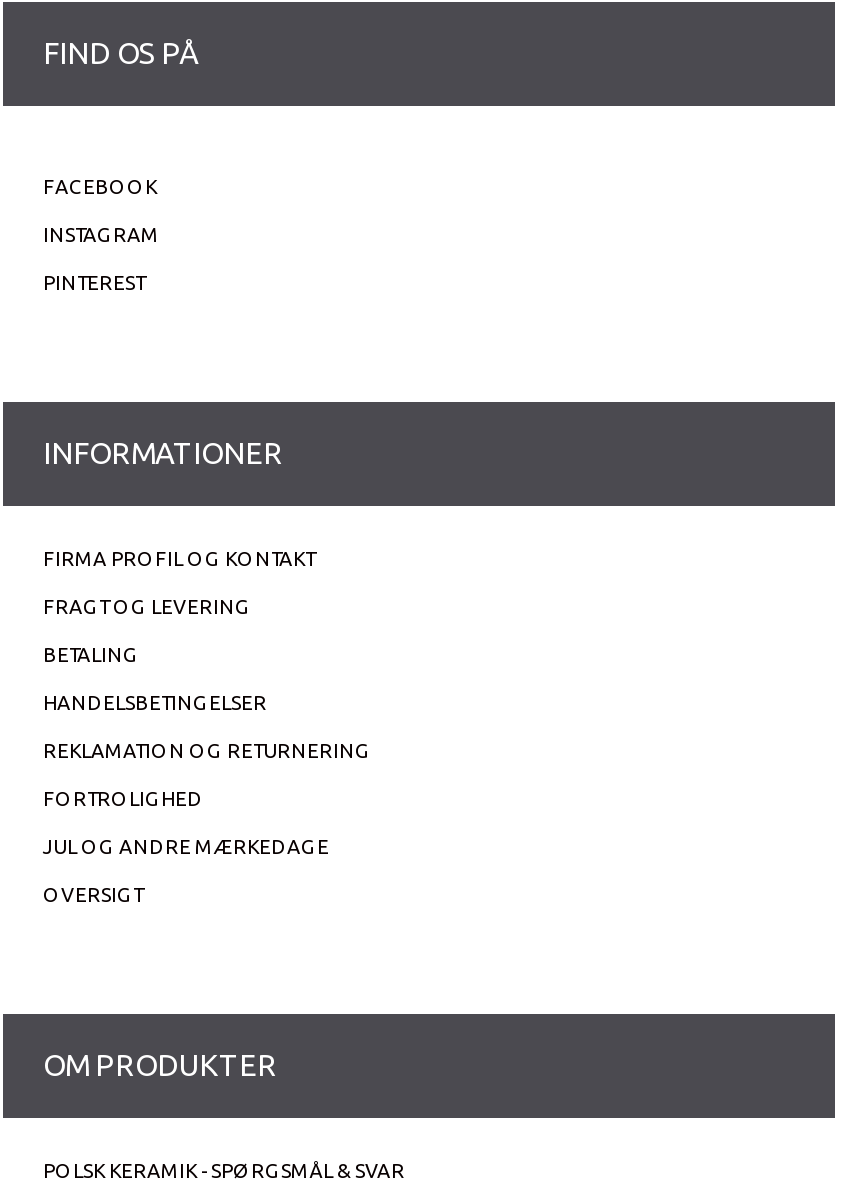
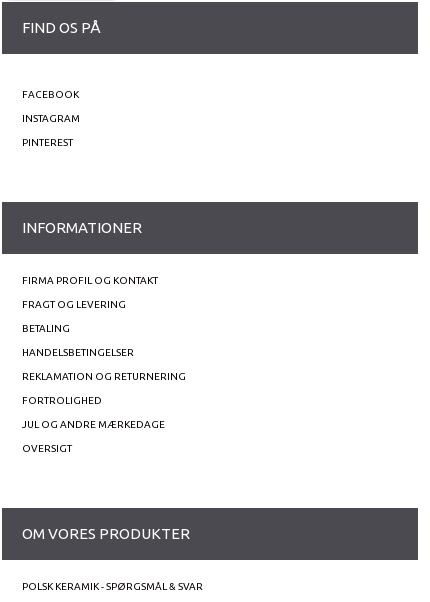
[43,1047,277,1081] OM PRODUKTER -> [22,525,190,542] OM VORES PRODUKTER

